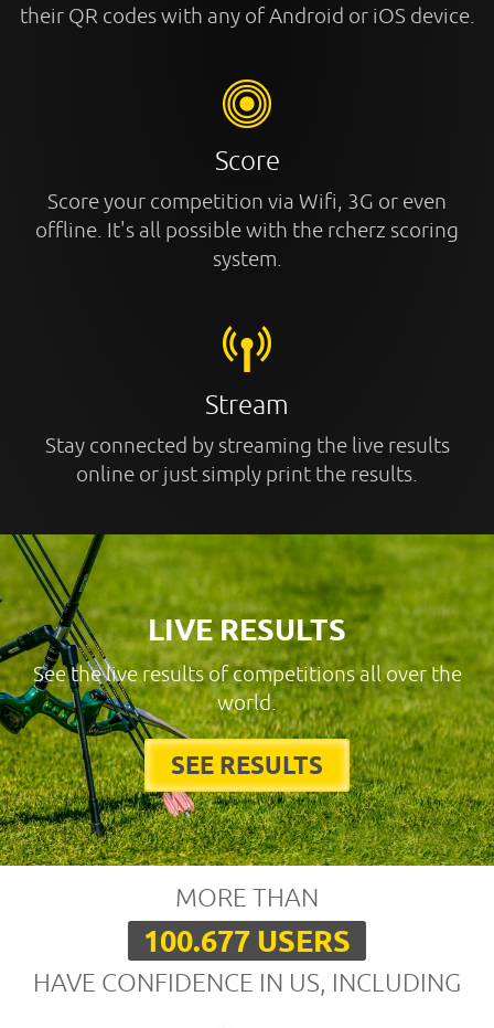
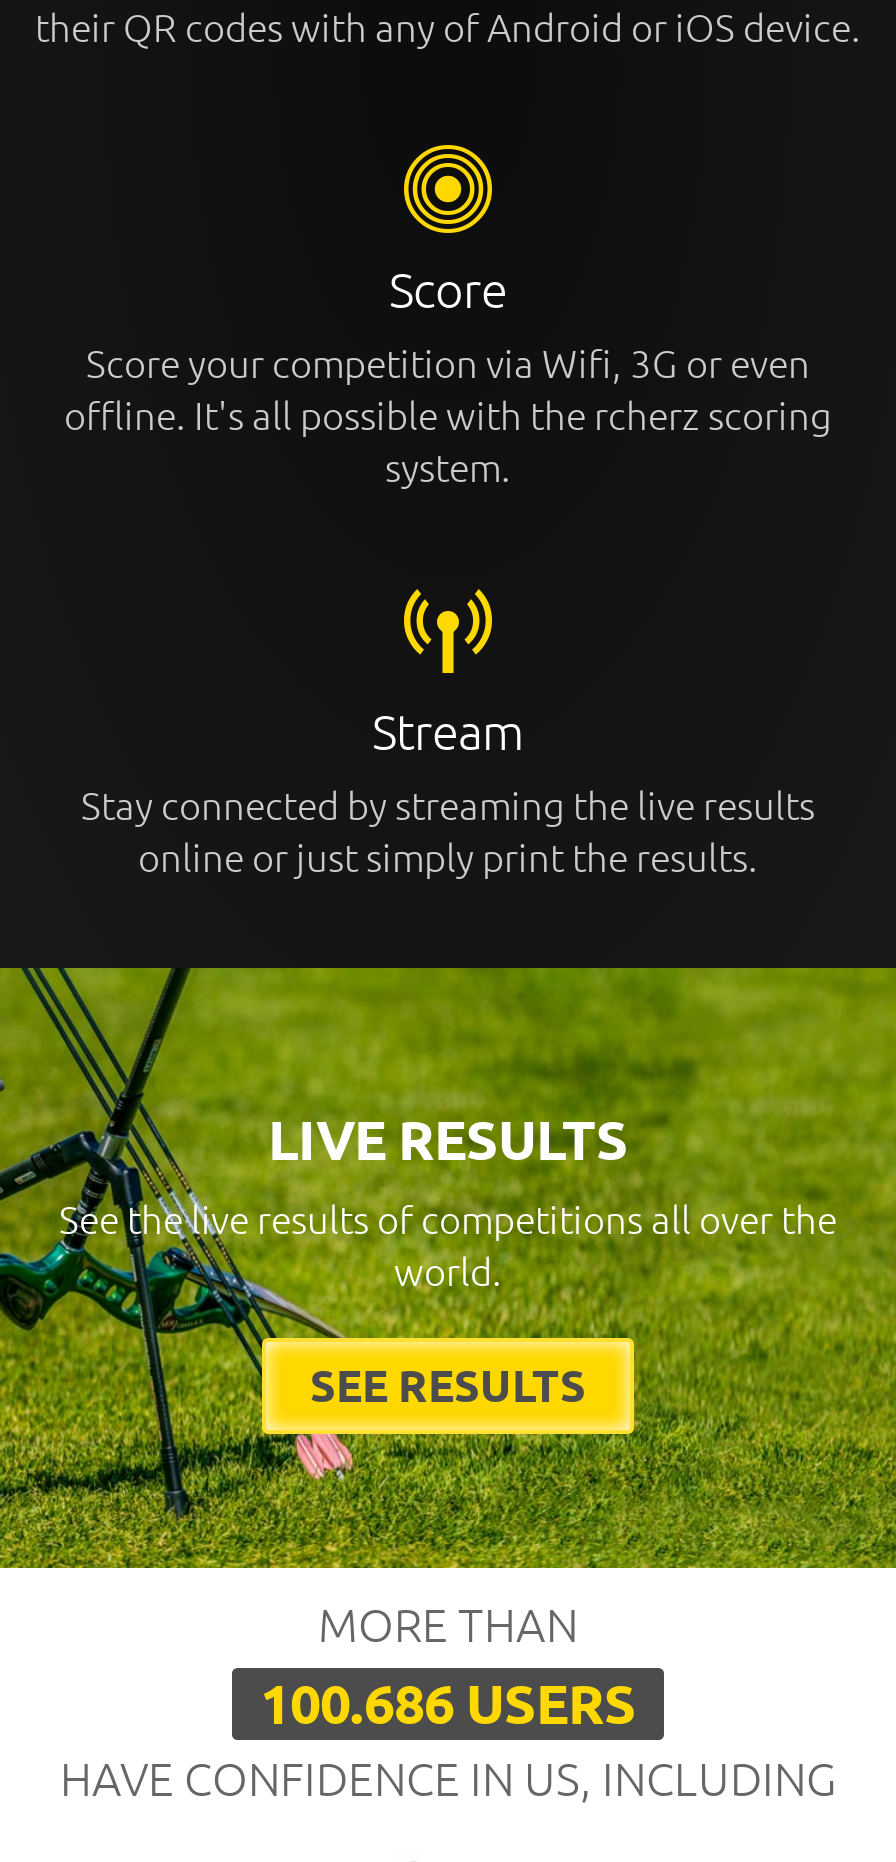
[143,924,351,957] 100.677 USERS -> [260,1673,636,1733] 100.686 USERS

